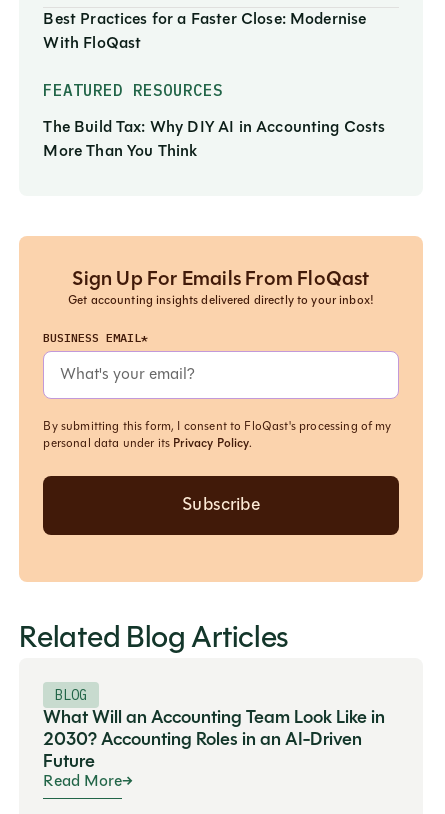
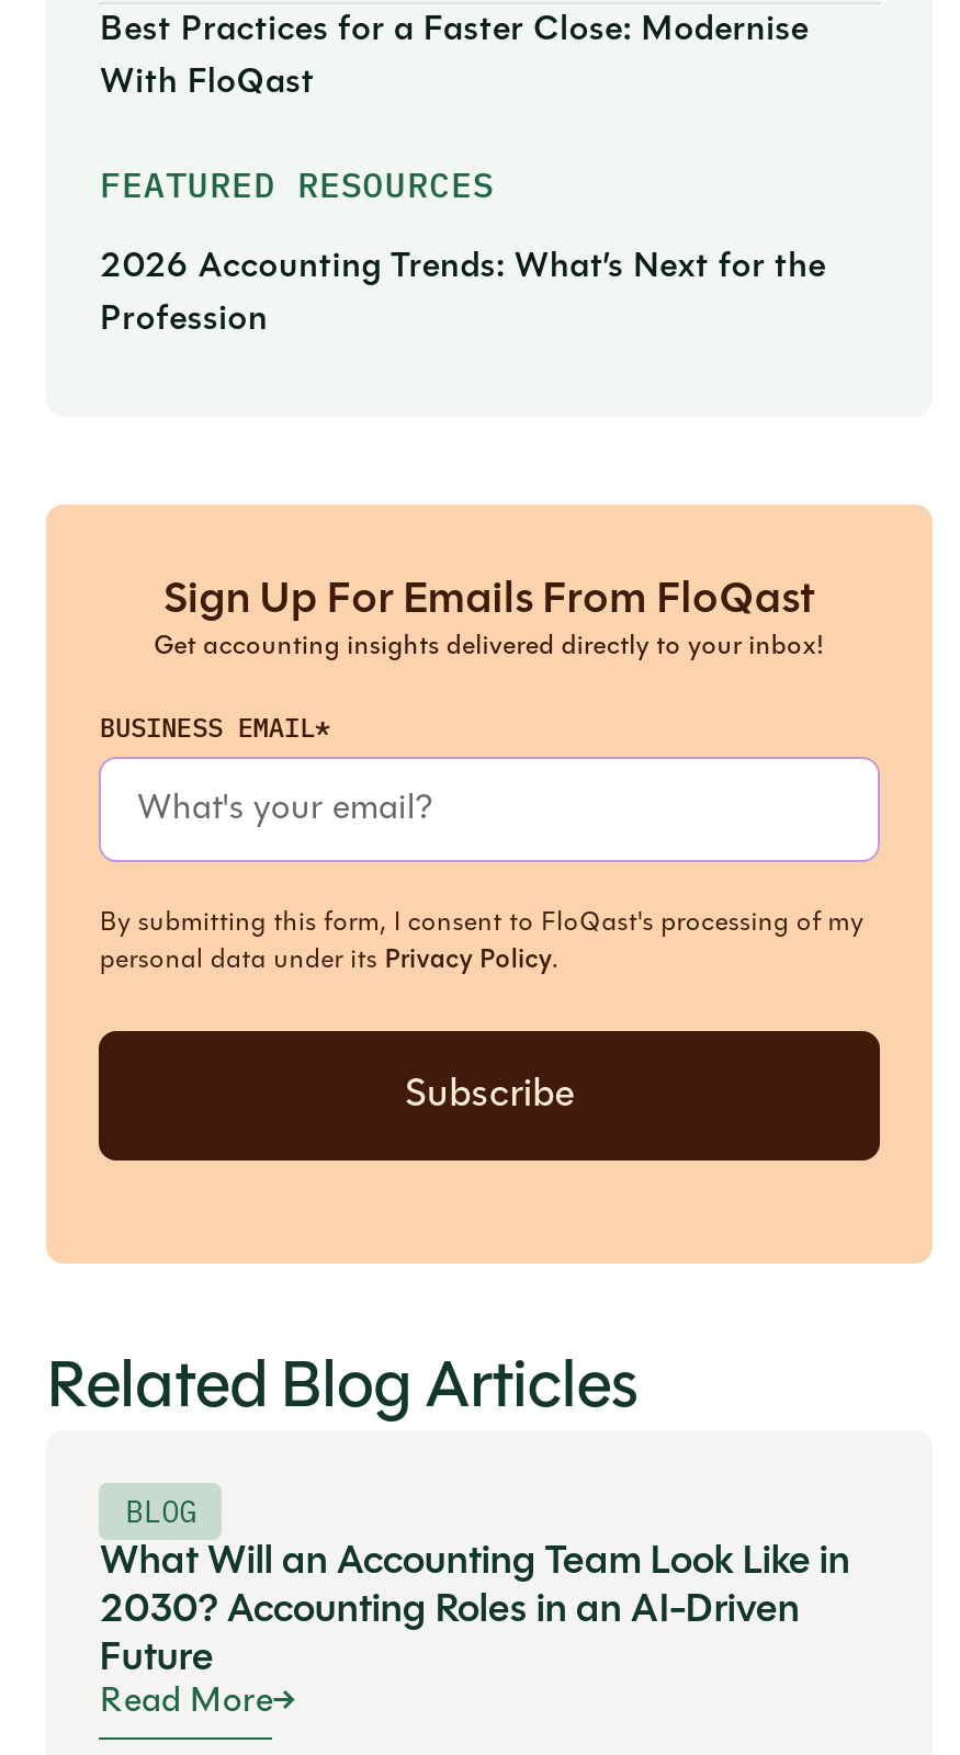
[43,120,386,136] The Build Tax: Why DIY AI in Accounting Costs -> [100,250,826,285] 2026 Accounting Trends: What’s Next for the
[43,144,197,160] More Than You Think -> [100,303,268,338] Profession

